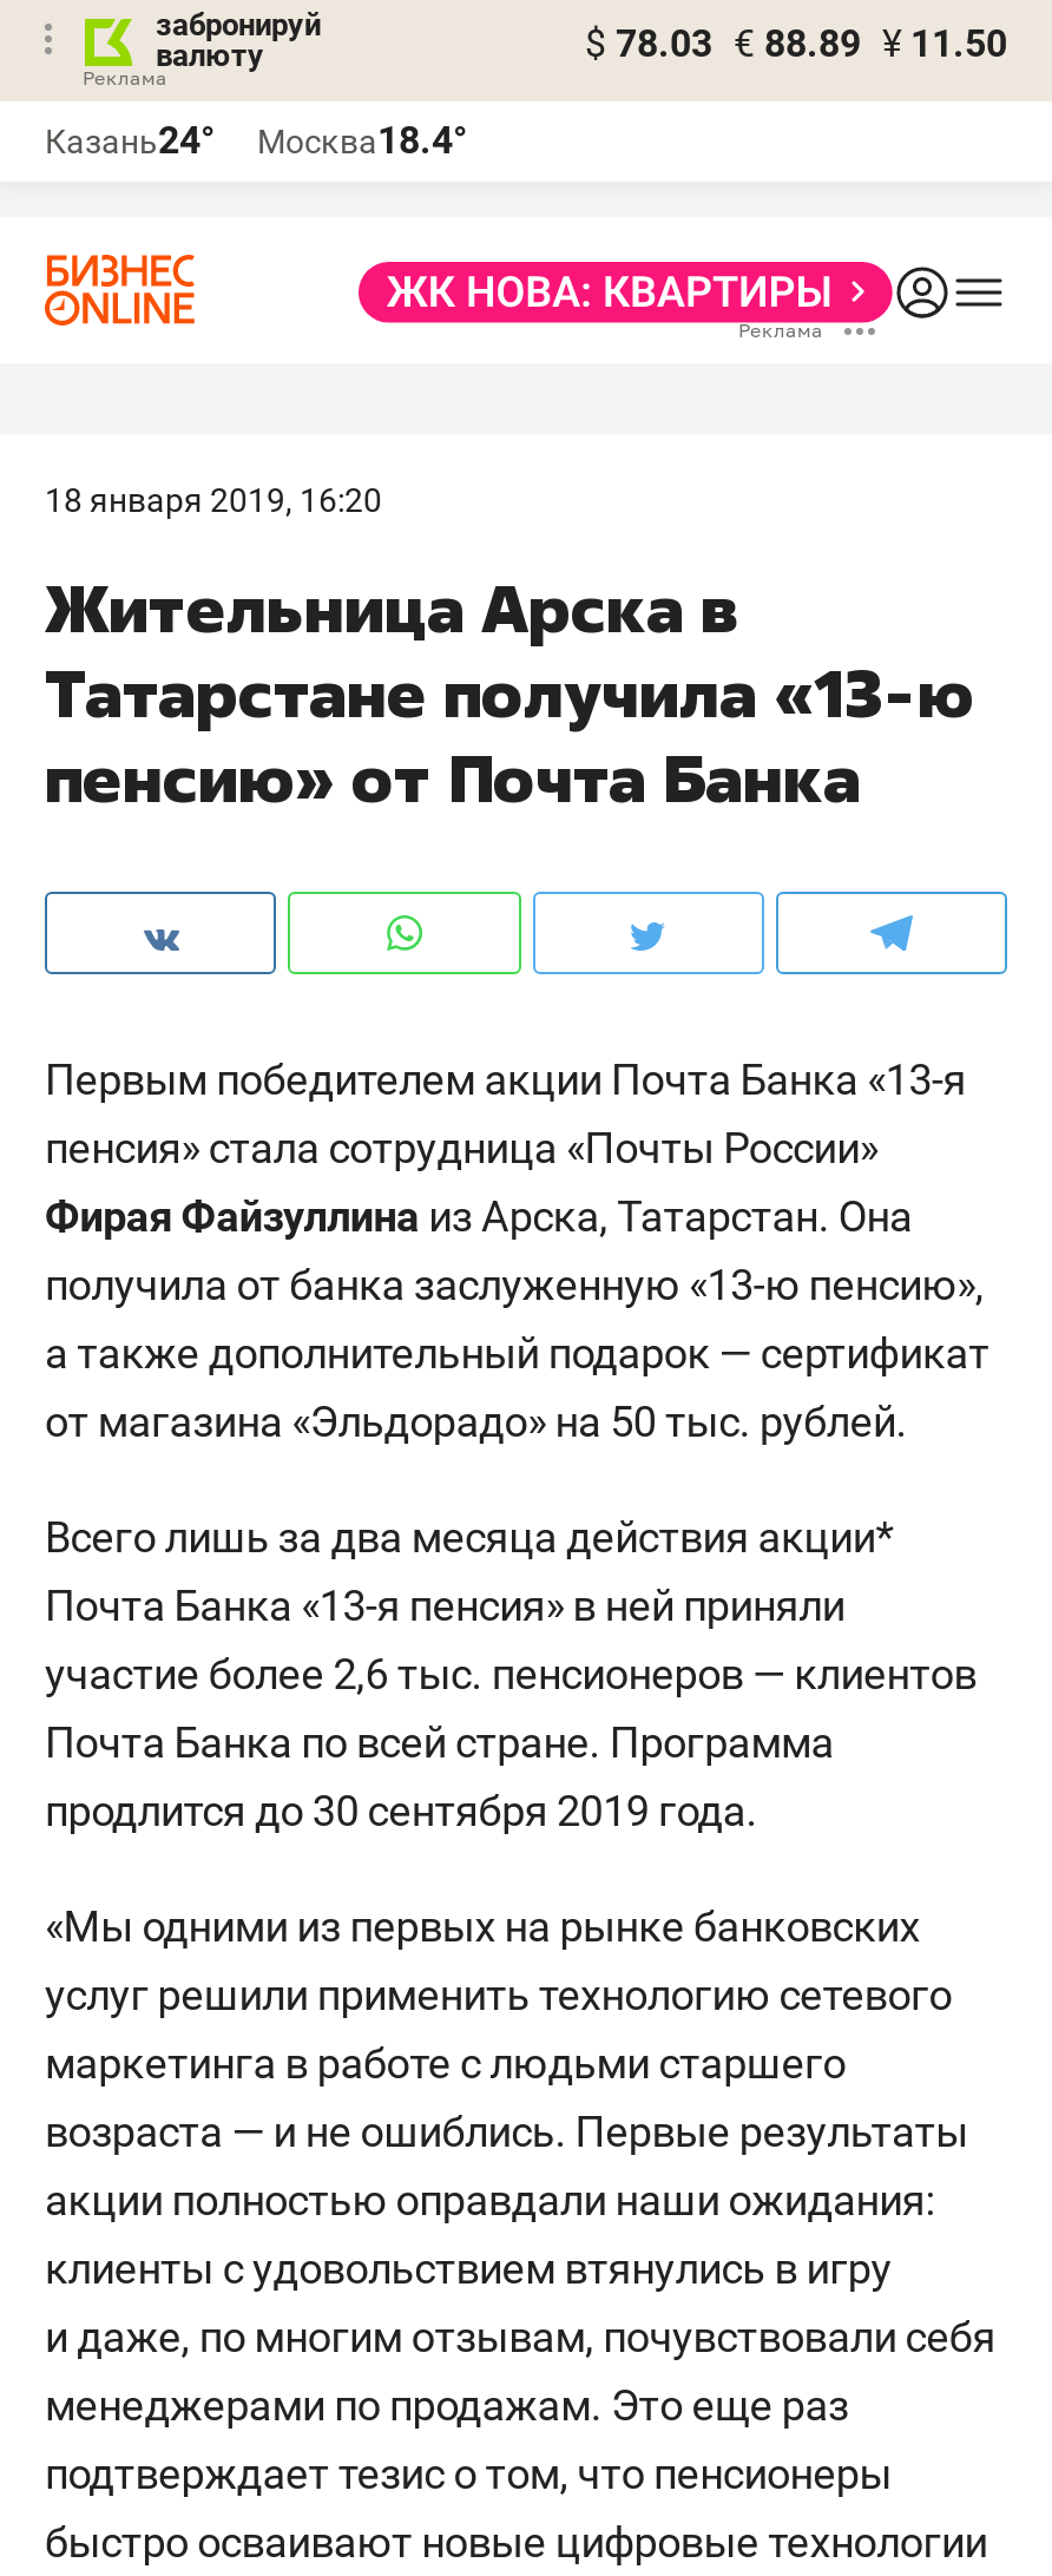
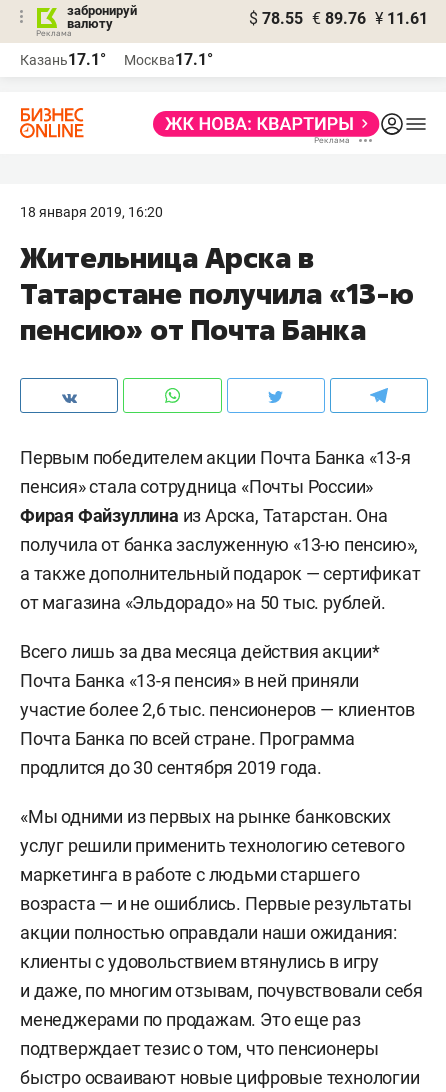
[585,21,1007,66] $ 78.03 € 88.89 ¥ 11.50 -> [249,9,428,28] $ 78.55 € 89.76 ¥ 11.61
[45,118,215,163] Казань24° -> [20,50,106,69] Казань17.1°
[257,118,467,163] Москва18.4° -> [124,50,213,69] Москва17.1°

